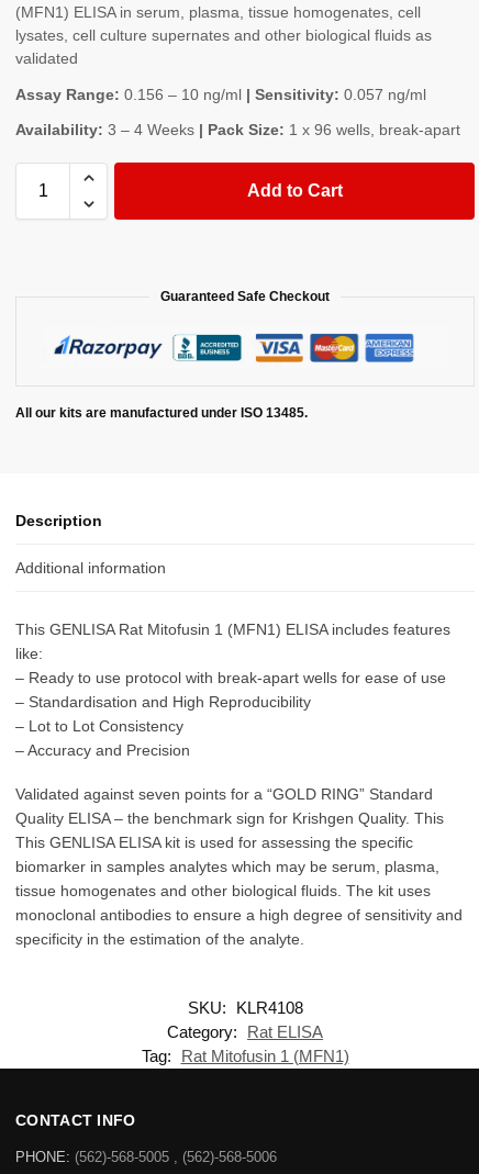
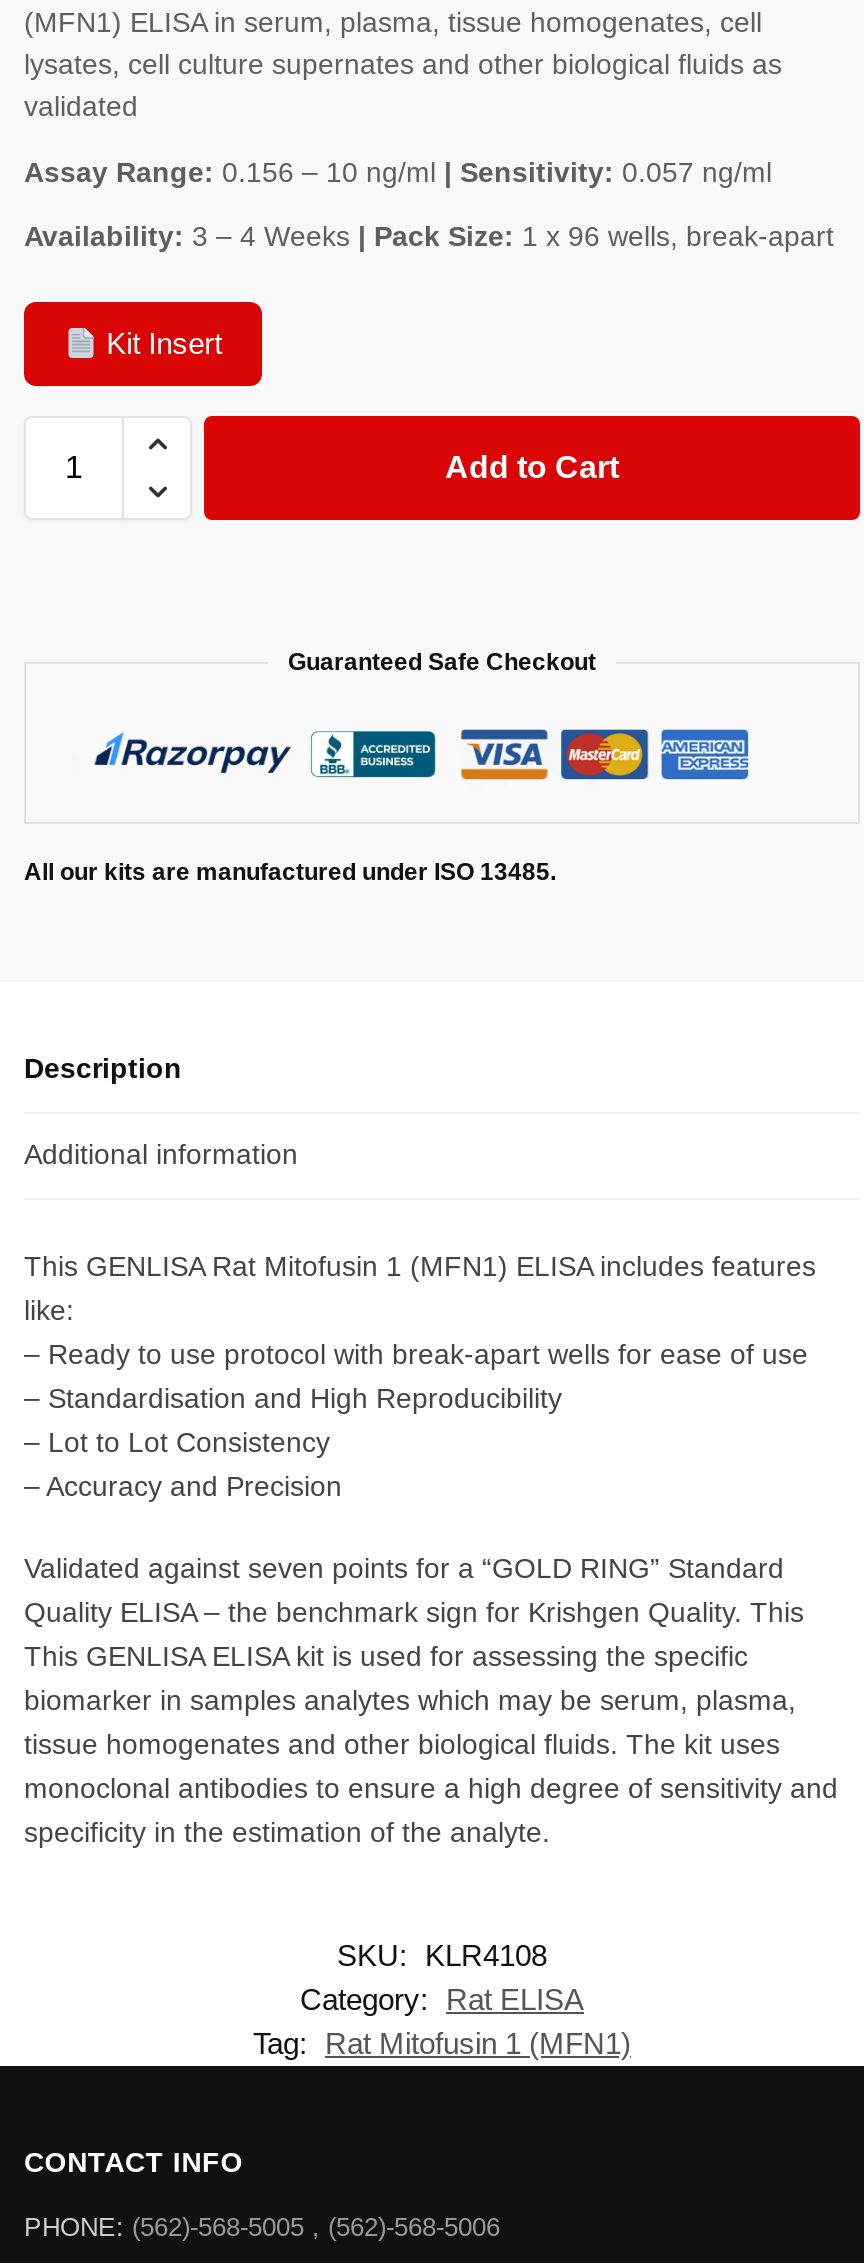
none -> [98,326,222,360] Kit Insert

